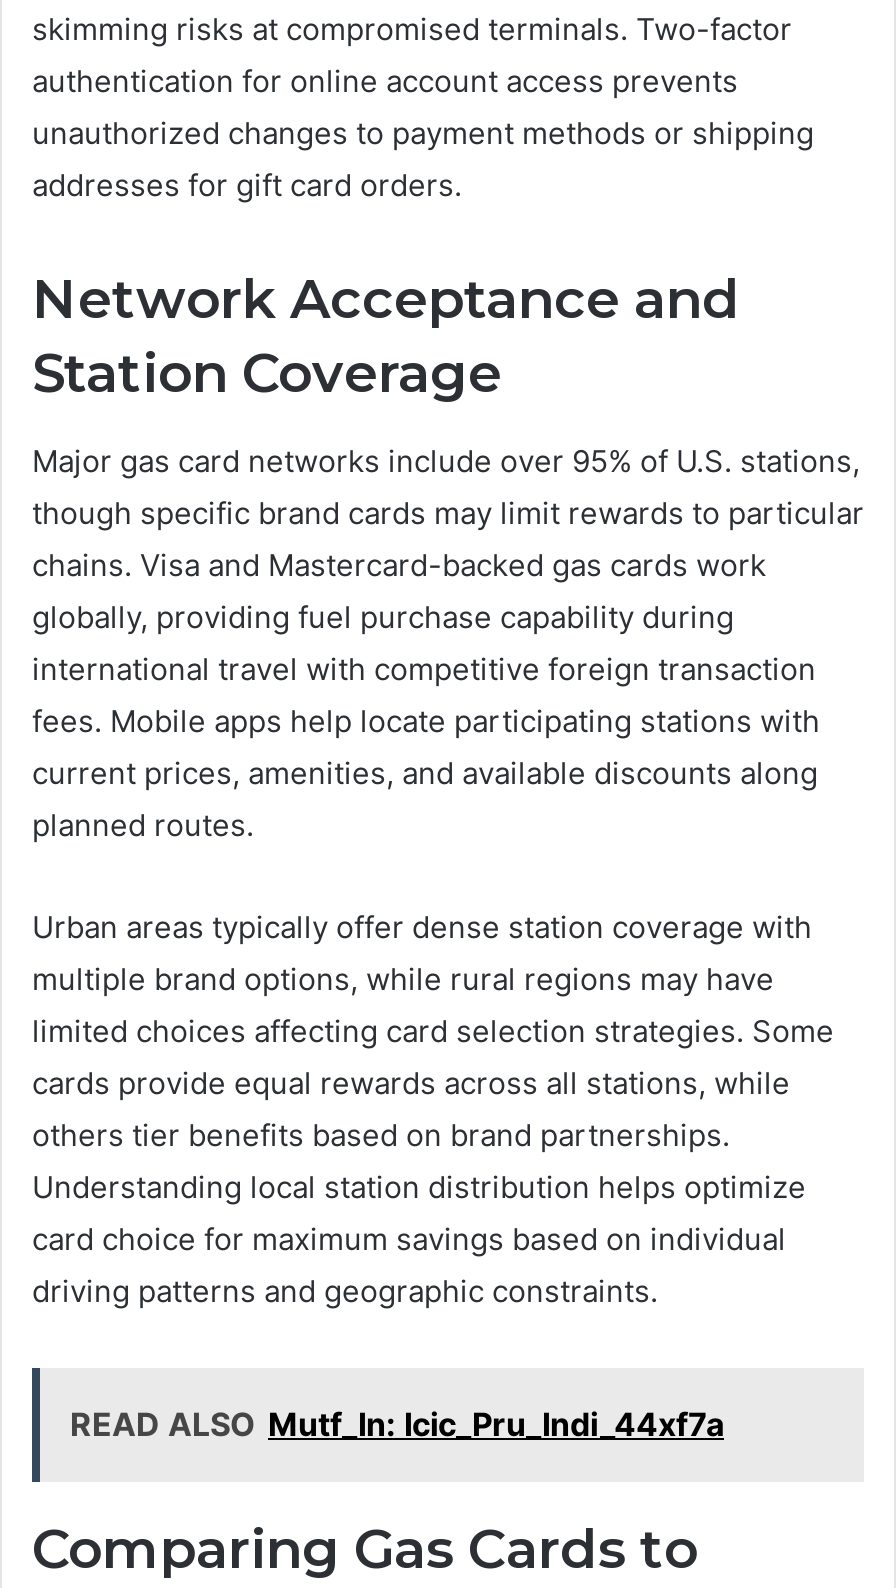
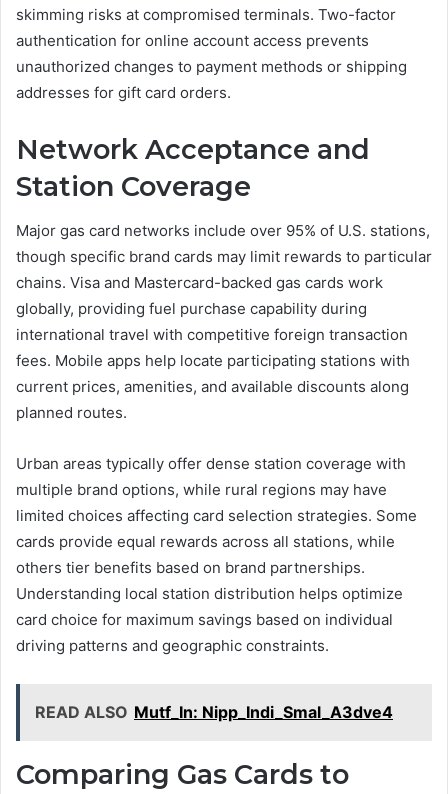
[70,1404,724,1444] READ ALSO Mutf_In: Icic_Pru_Indi_44xf7a -> [35,702,393,722] READ ALSO Mutf_In: Nipp_Indi_Smal_A3dve4

